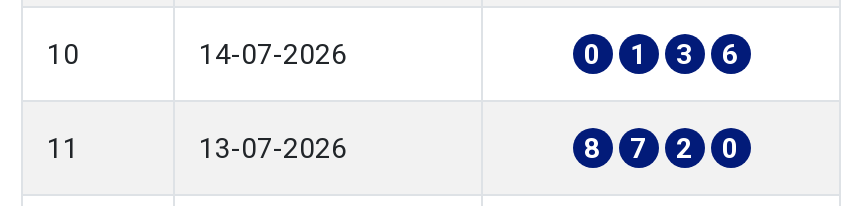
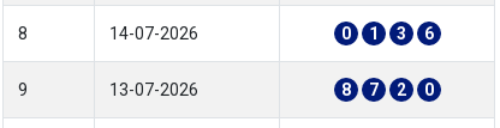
[47,39,79,71] 10 -> [18,25,28,44] 8
[47,133,79,165] 11 -> [18,81,28,100] 9

